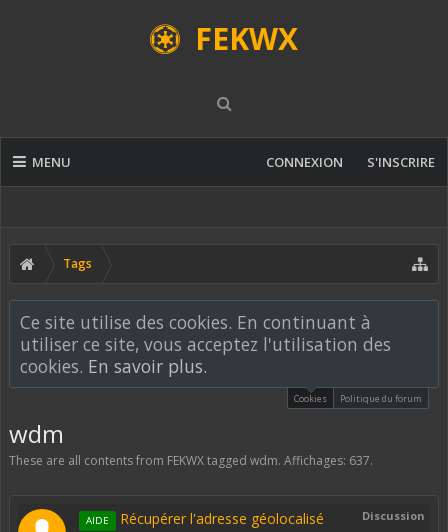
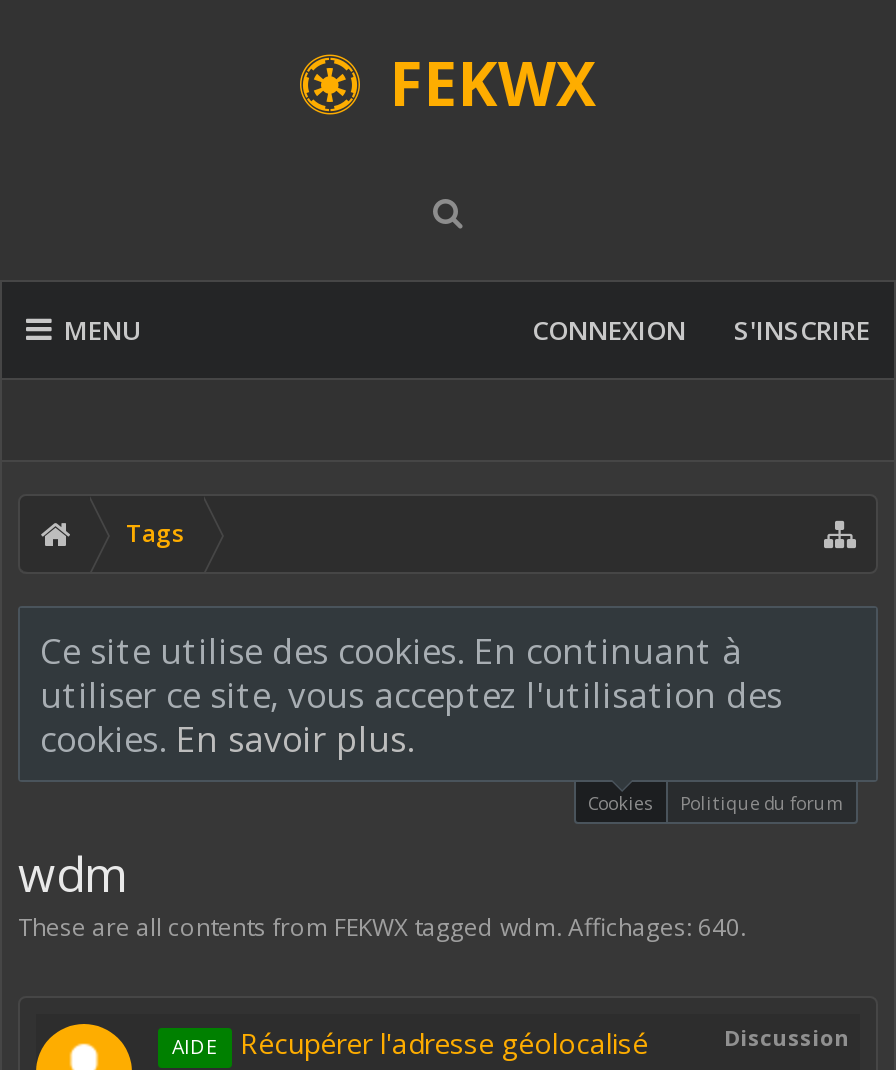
[9,452,373,469] These are all contents from FEKWX tagged wdm. Affichages: 637. -> [18,910,746,944] These are all contents from FEKWX tagged wdm. Affichages: 640.

